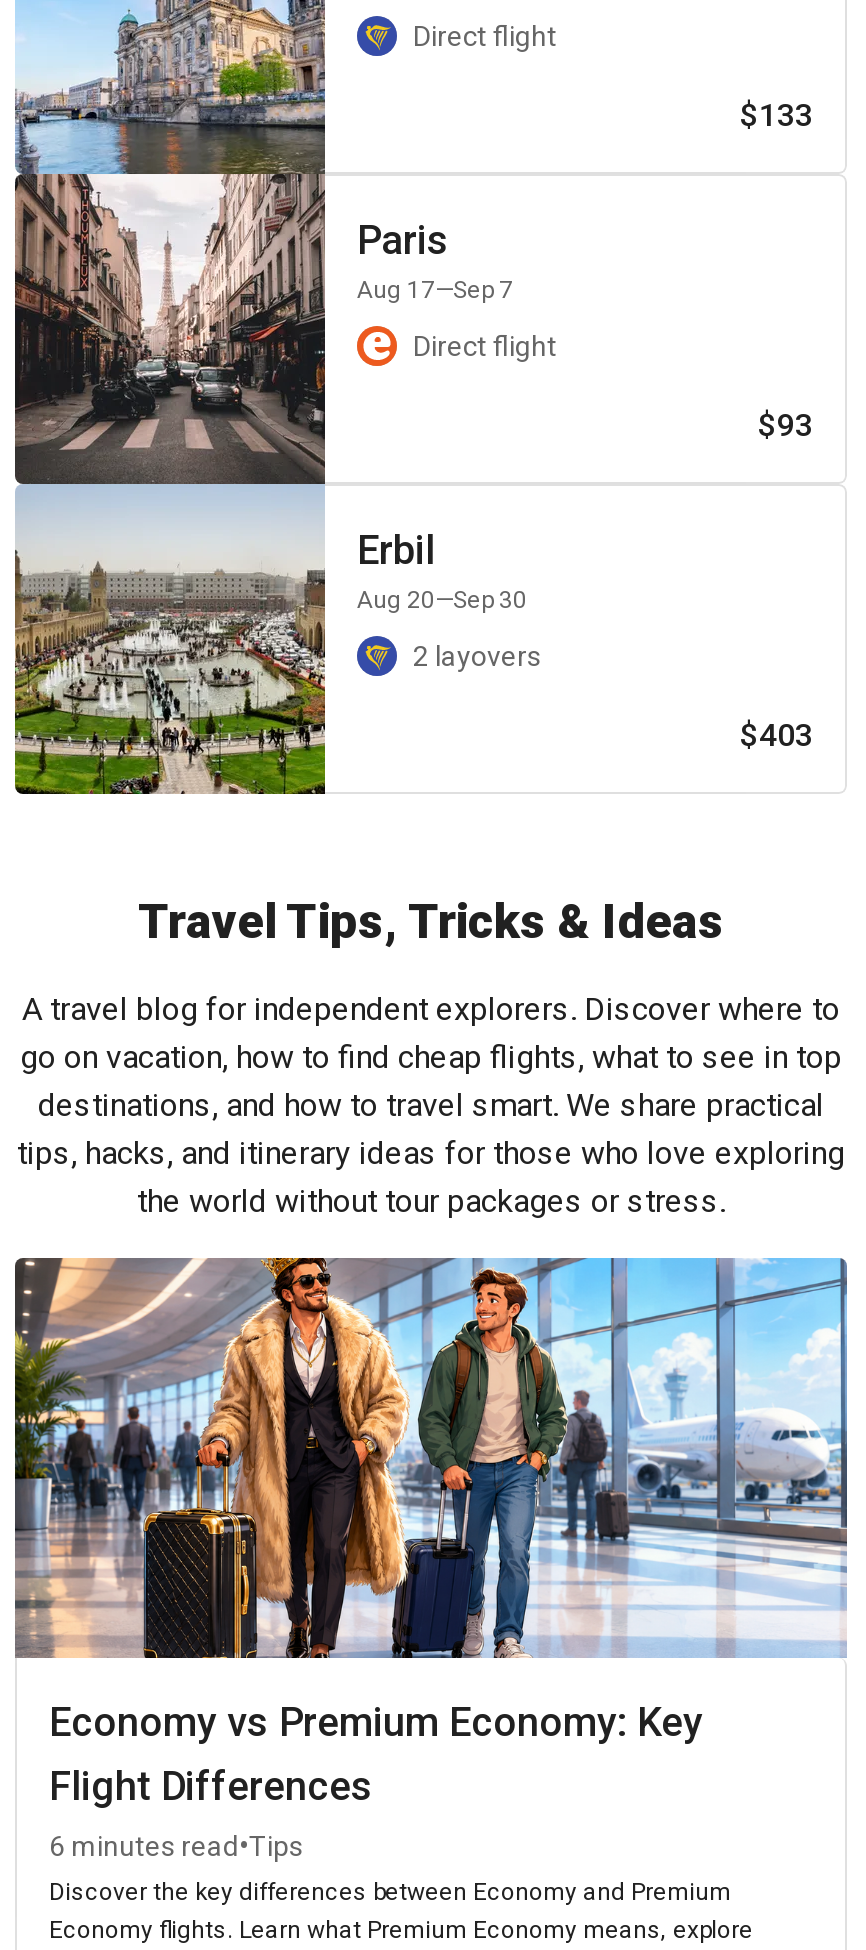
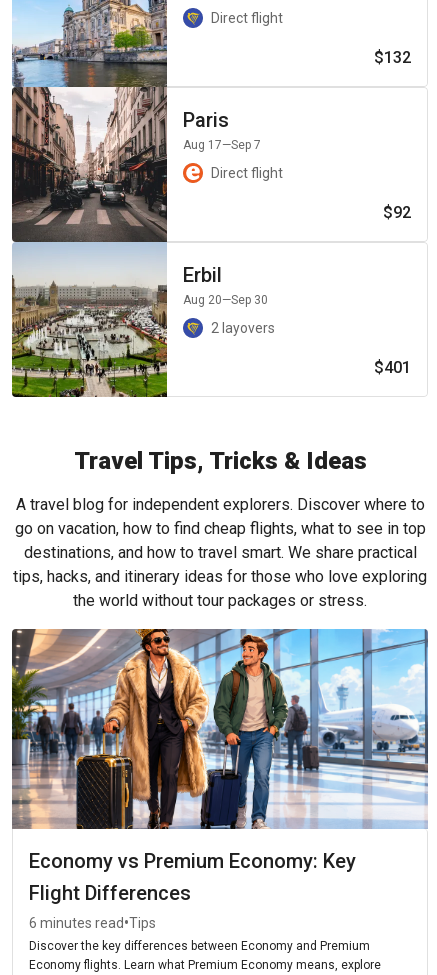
[739,96,813,134] $133 -> [374,48,411,67] $132
[757,406,813,444] $93 -> [383,203,411,222] $92
[739,716,813,754] $403 -> [374,358,411,377] $401

